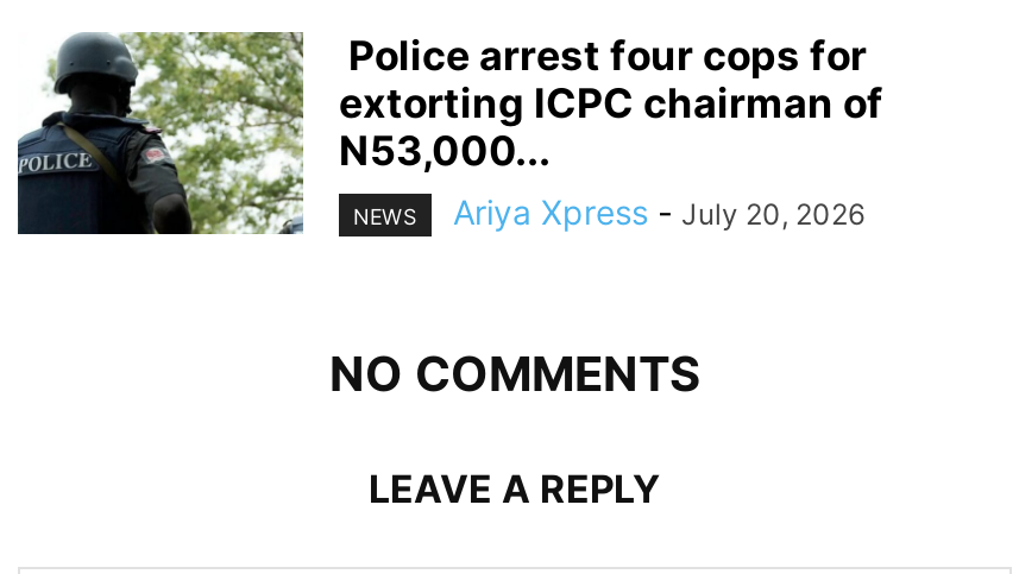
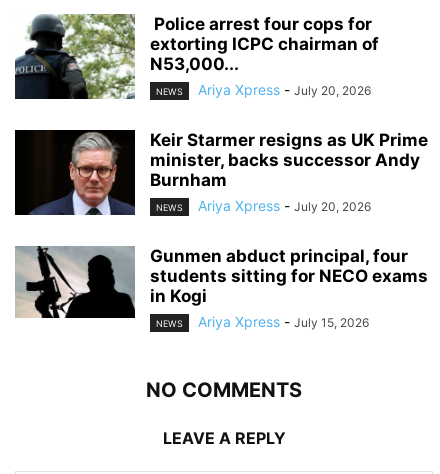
none -> [14,129,428,330] [image] | Keir Starmer resigns as UK Prime | minister, backs successor Andy | Burnham | NEWS | Ariya Xpress - July 20, 2026 | Gunmen abduct principal, four | students sitting for NECO exams | in Kogi | NEWS | Ariya Xpress - July 15, 2026
none -> [15,245,136,319] [image]

